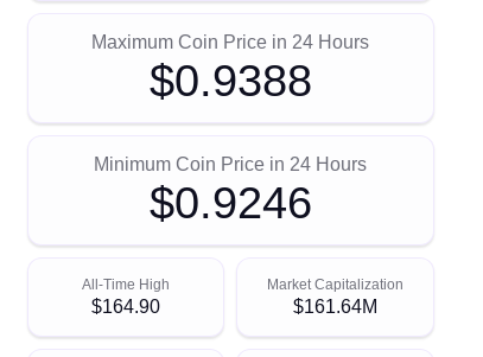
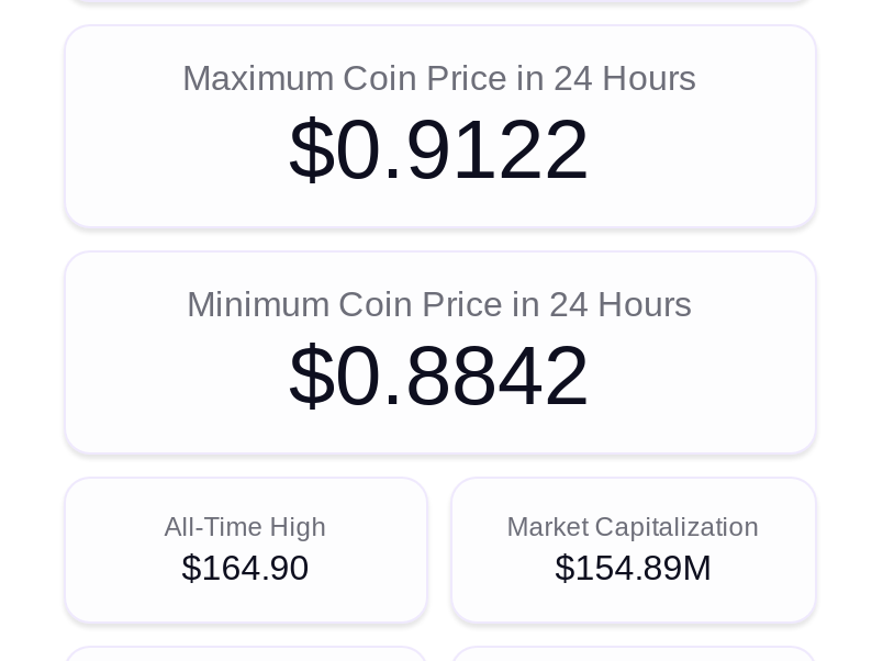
[149,56,312,106] $0.9388 -> [289,104,590,196] $0.9122
[149,178,312,228] $0.9246 -> [289,330,590,422] $0.8842
[293,297,377,317] $161.64M -> [555,549,711,587] $154.89M

